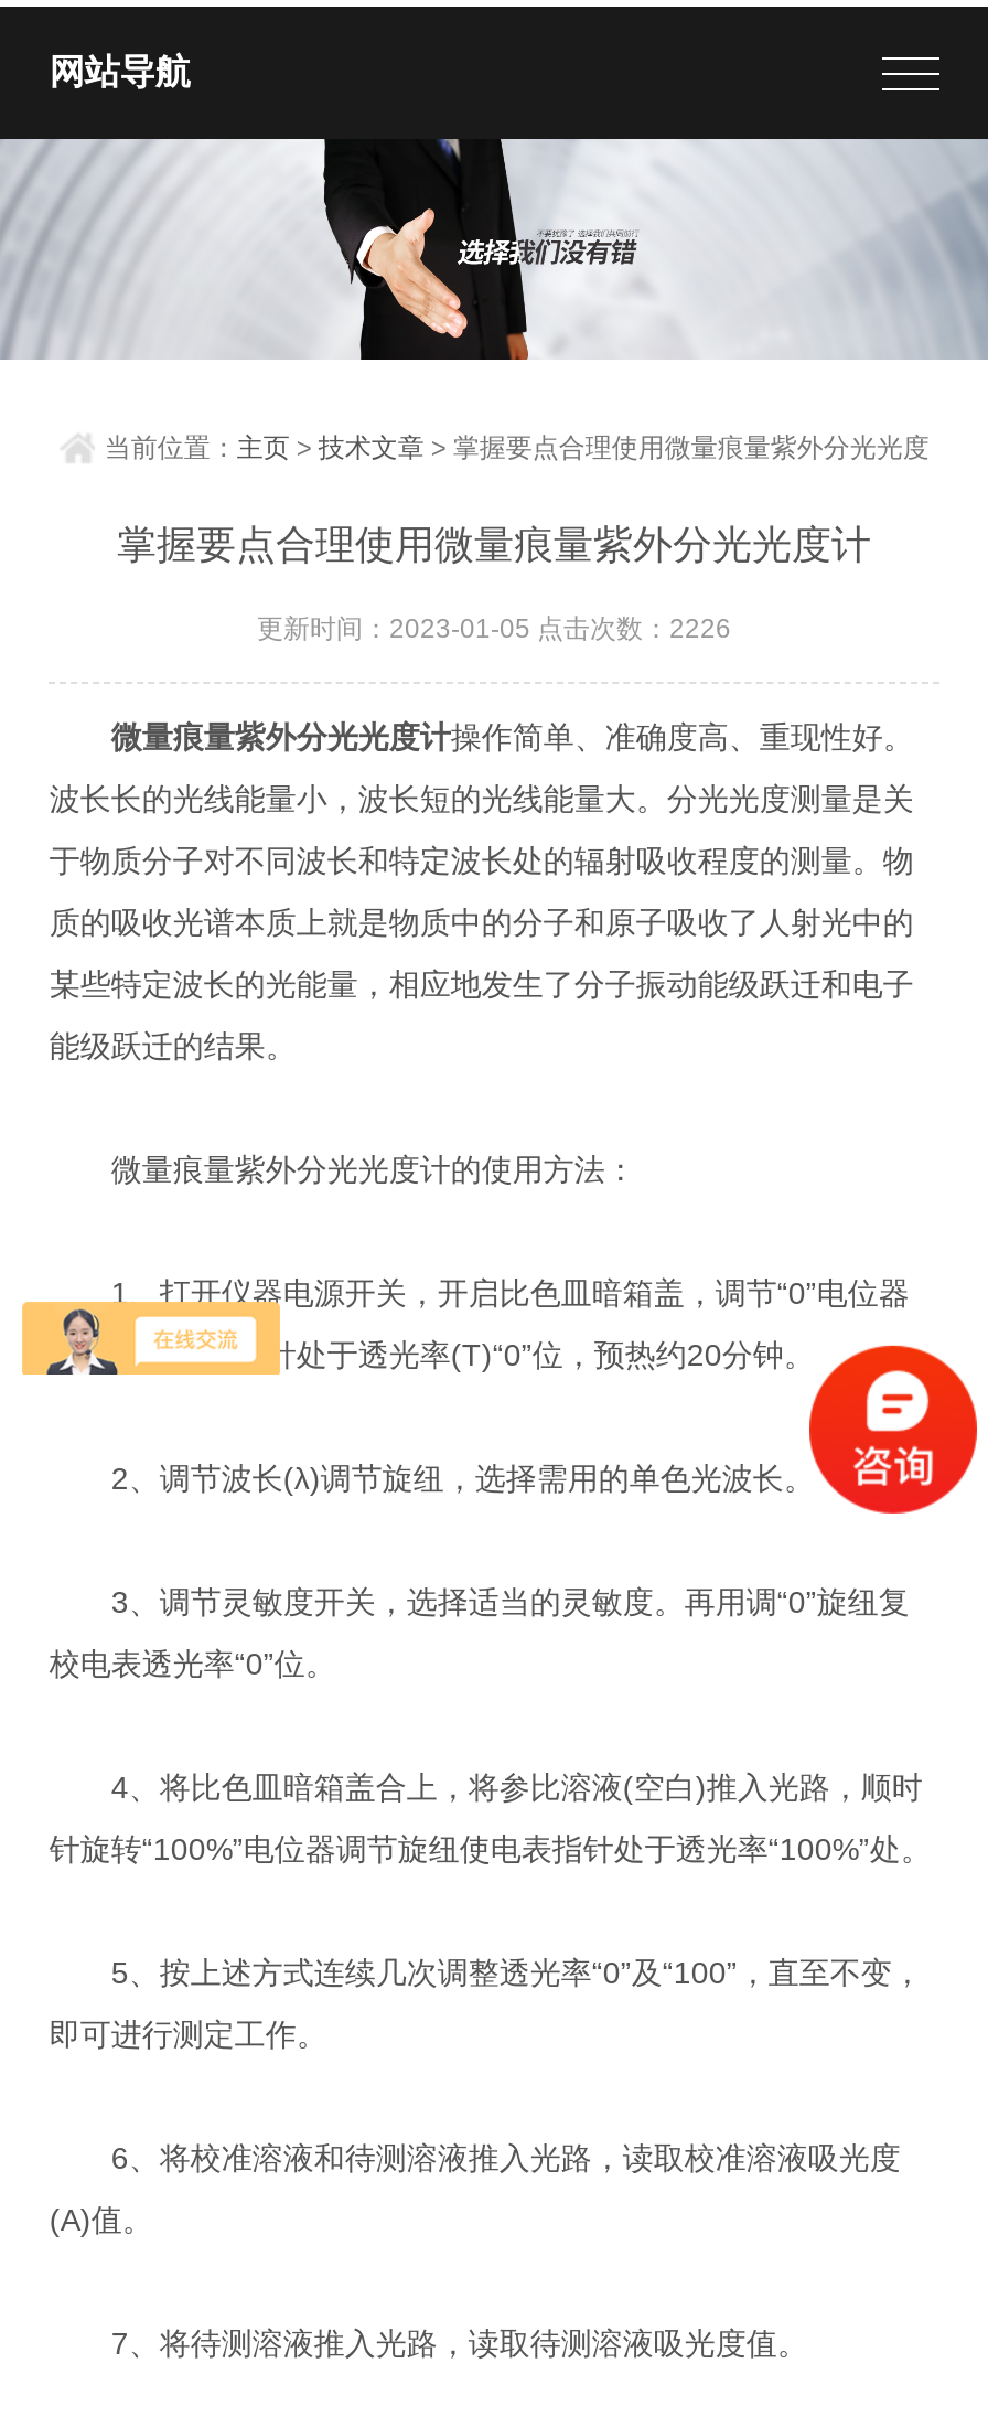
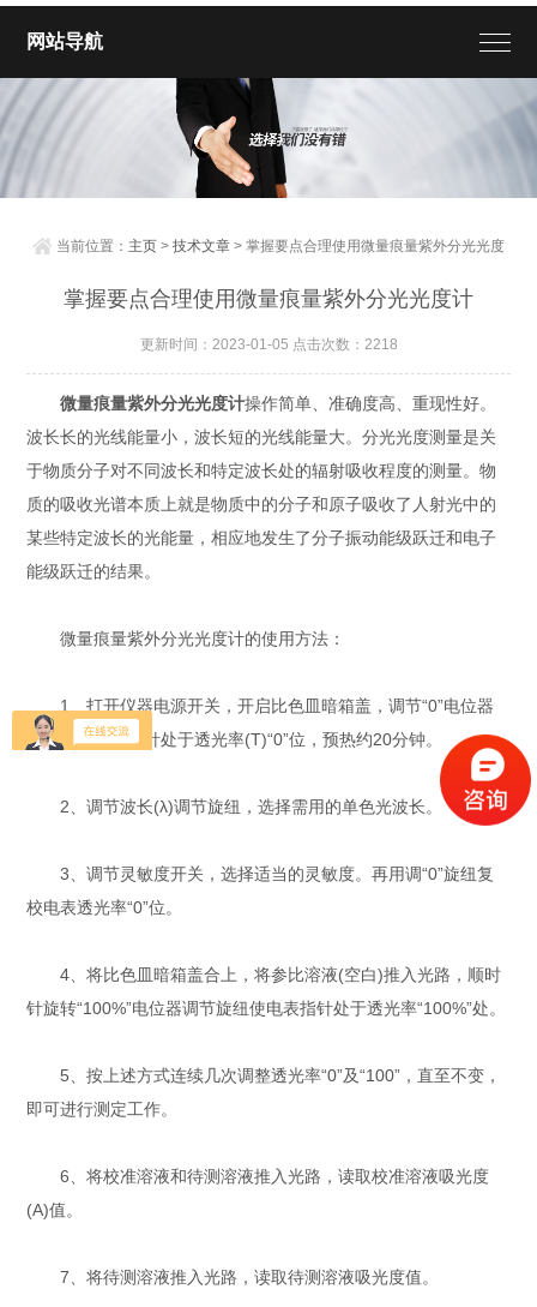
[257,613,731,644] 更新时间：2023-01-05 点击次数：2226 -> [140,336,397,353] 更新时间：2023-01-05 点击次数：2218

